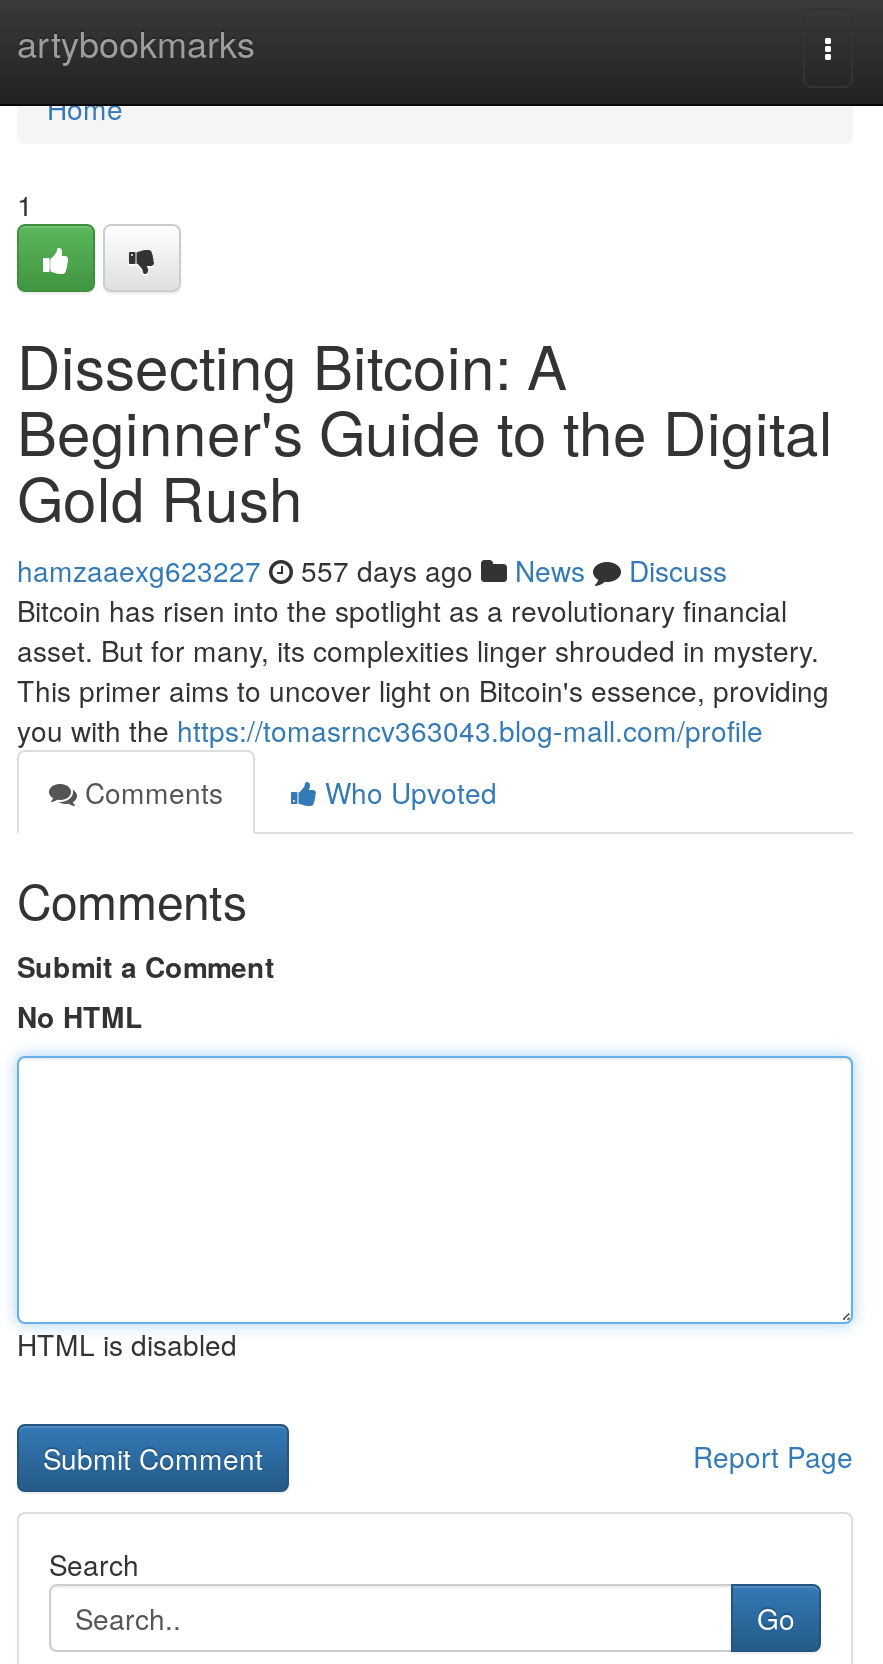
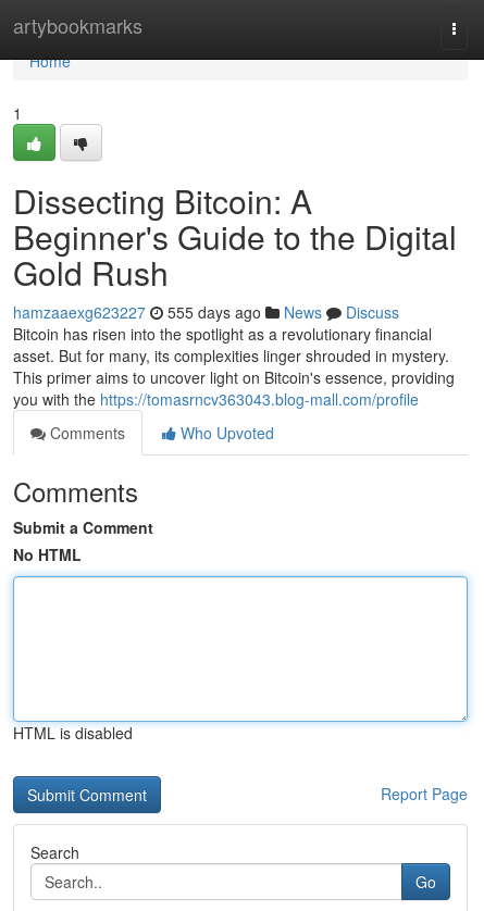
[17,550,727,590] hamzaaexg623227 557 days ago News Discuss -> [13,301,399,323] hamzaaexg623227 555 days ago News Discuss

